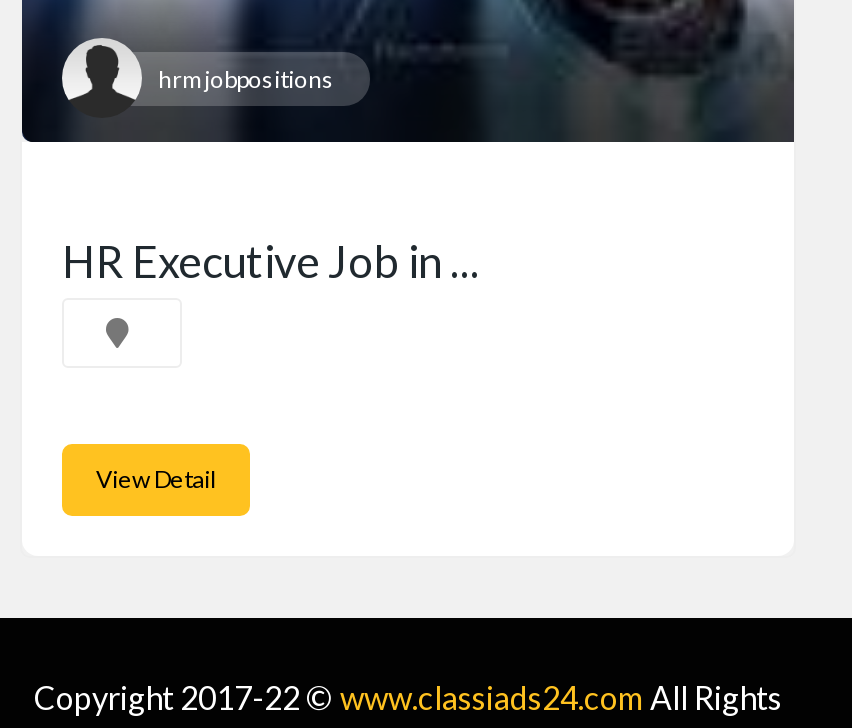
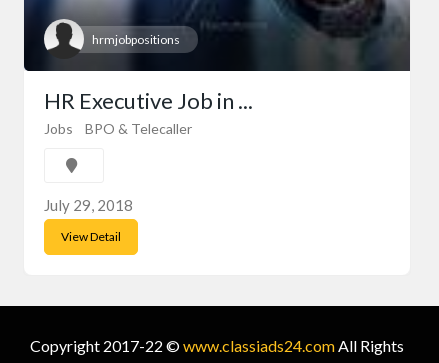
moved [62,233,480,287] -> [44,86,253,113]: HR Executive Job in ...
none -> [44,119,192,136] Jobs | BPO & Telecaller
none -> [44,195,133,213] July 29, 2018

